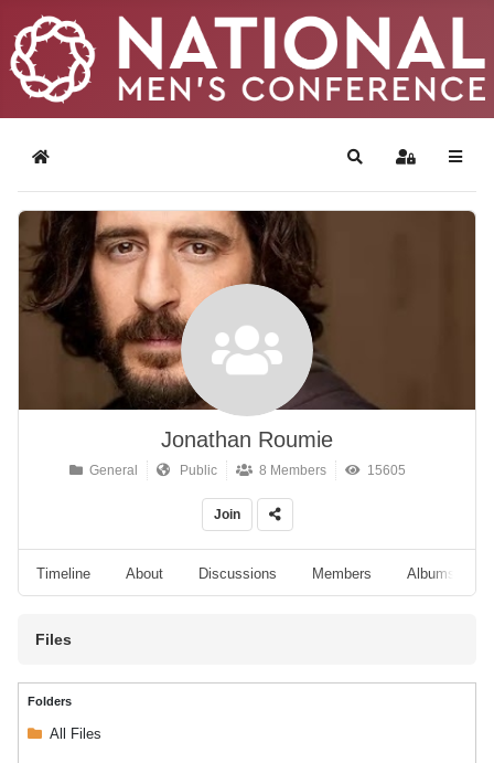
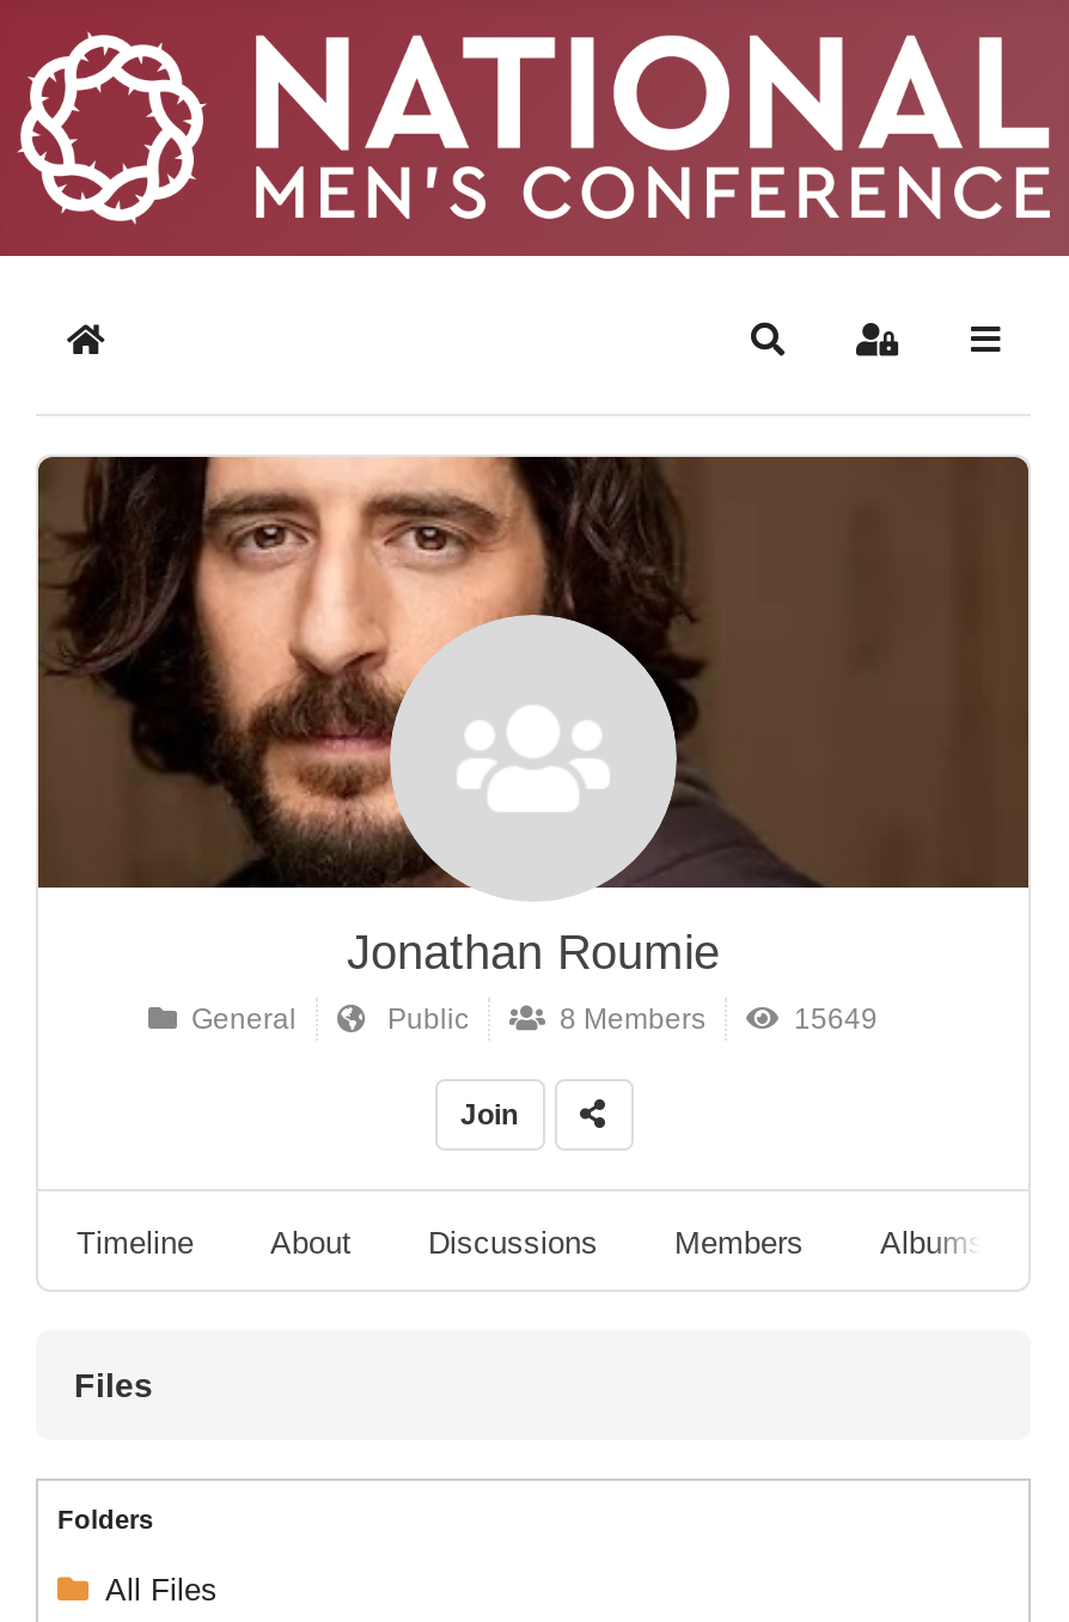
[361,463,406,478] 15605 -> [780,1002,878,1036] 15649

